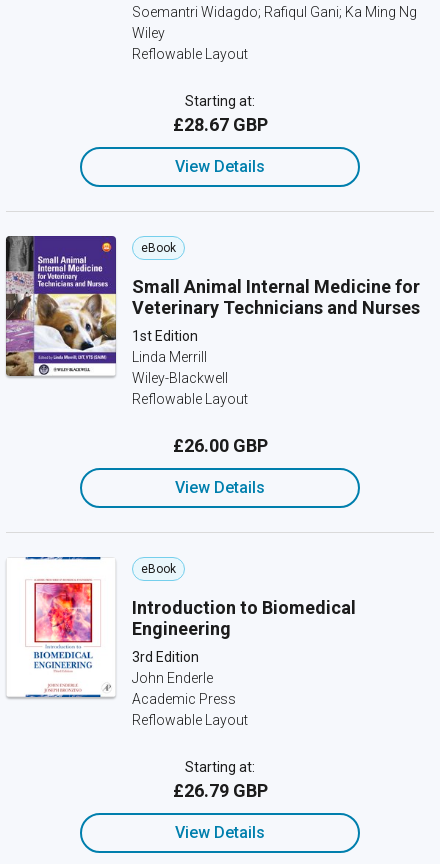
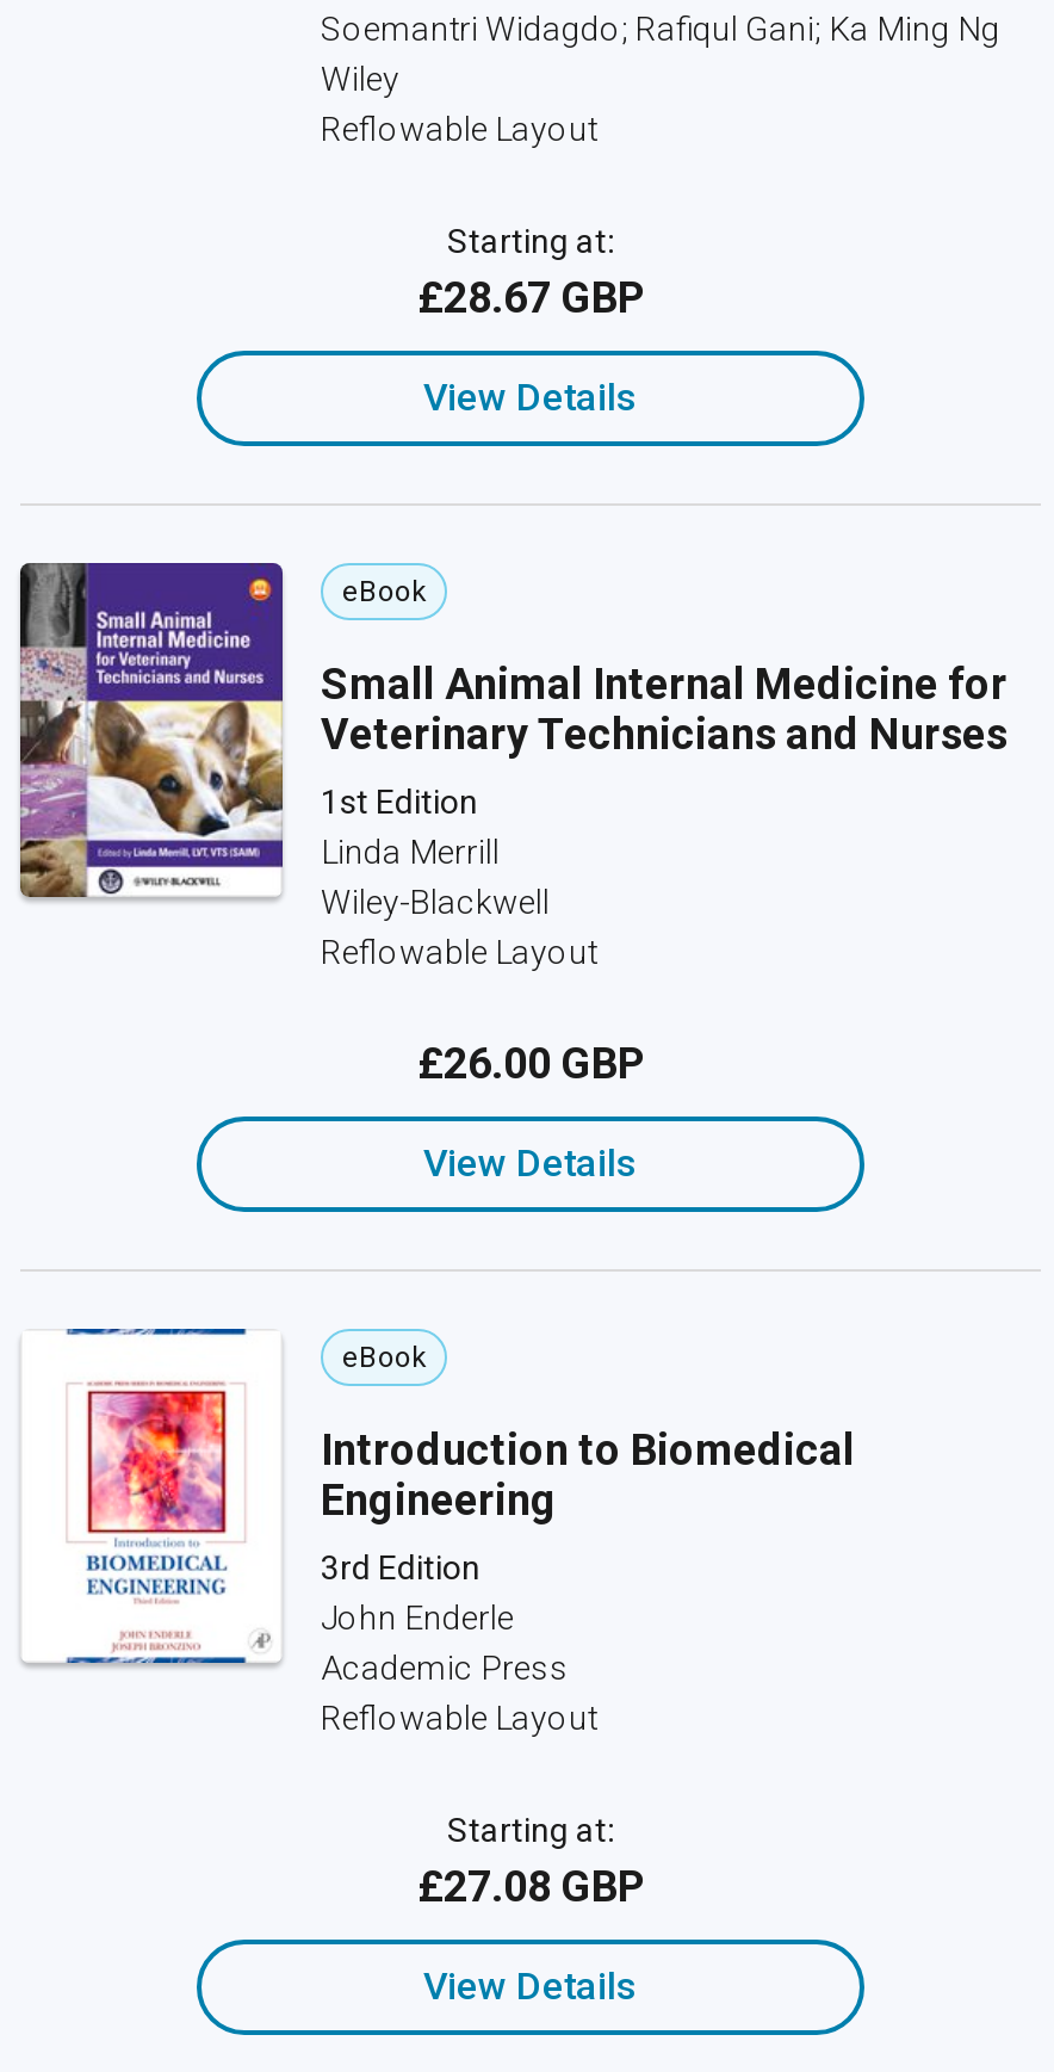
[172,780,267,801] £26.79 GBP -> [417,1861,644,1911] £27.08 GBP

